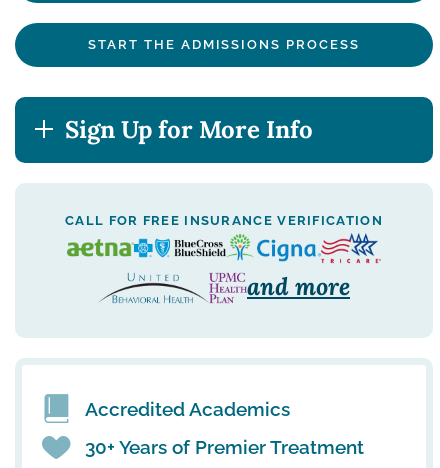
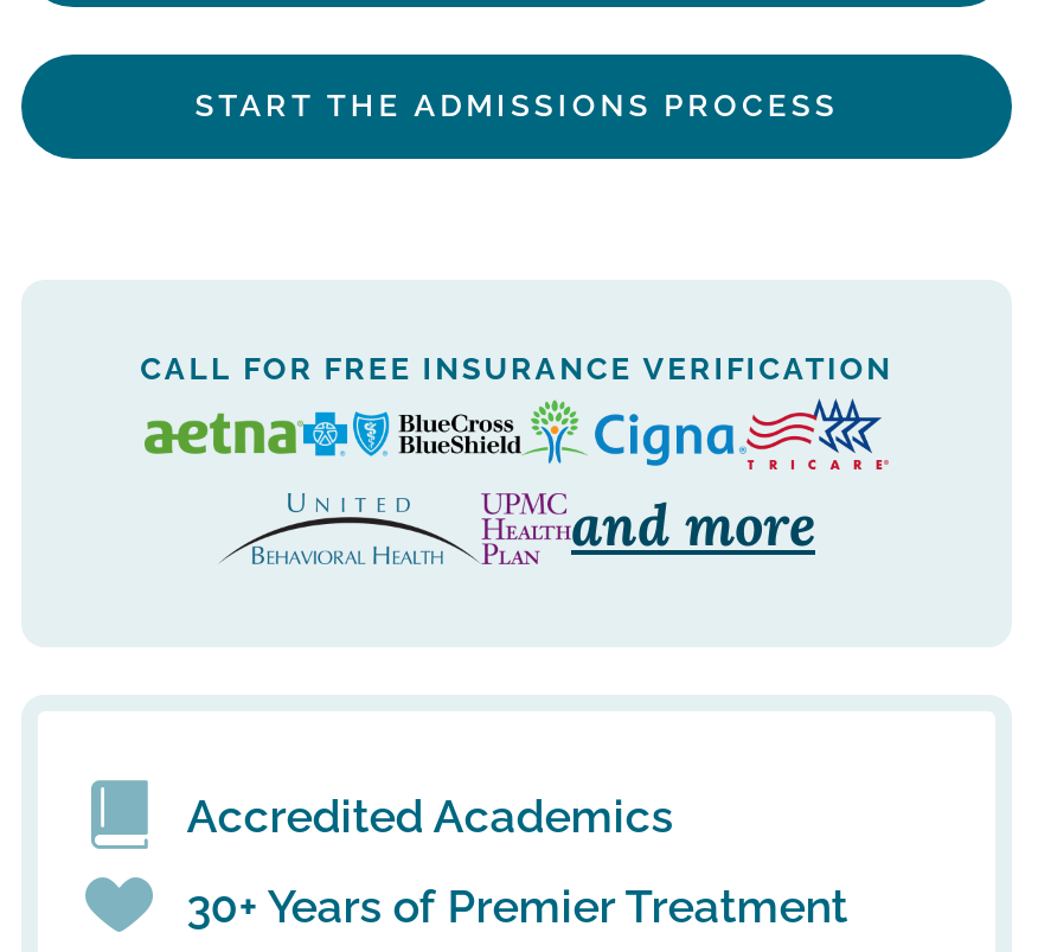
[65,114,313,145] Sign Up for More Info -> none

